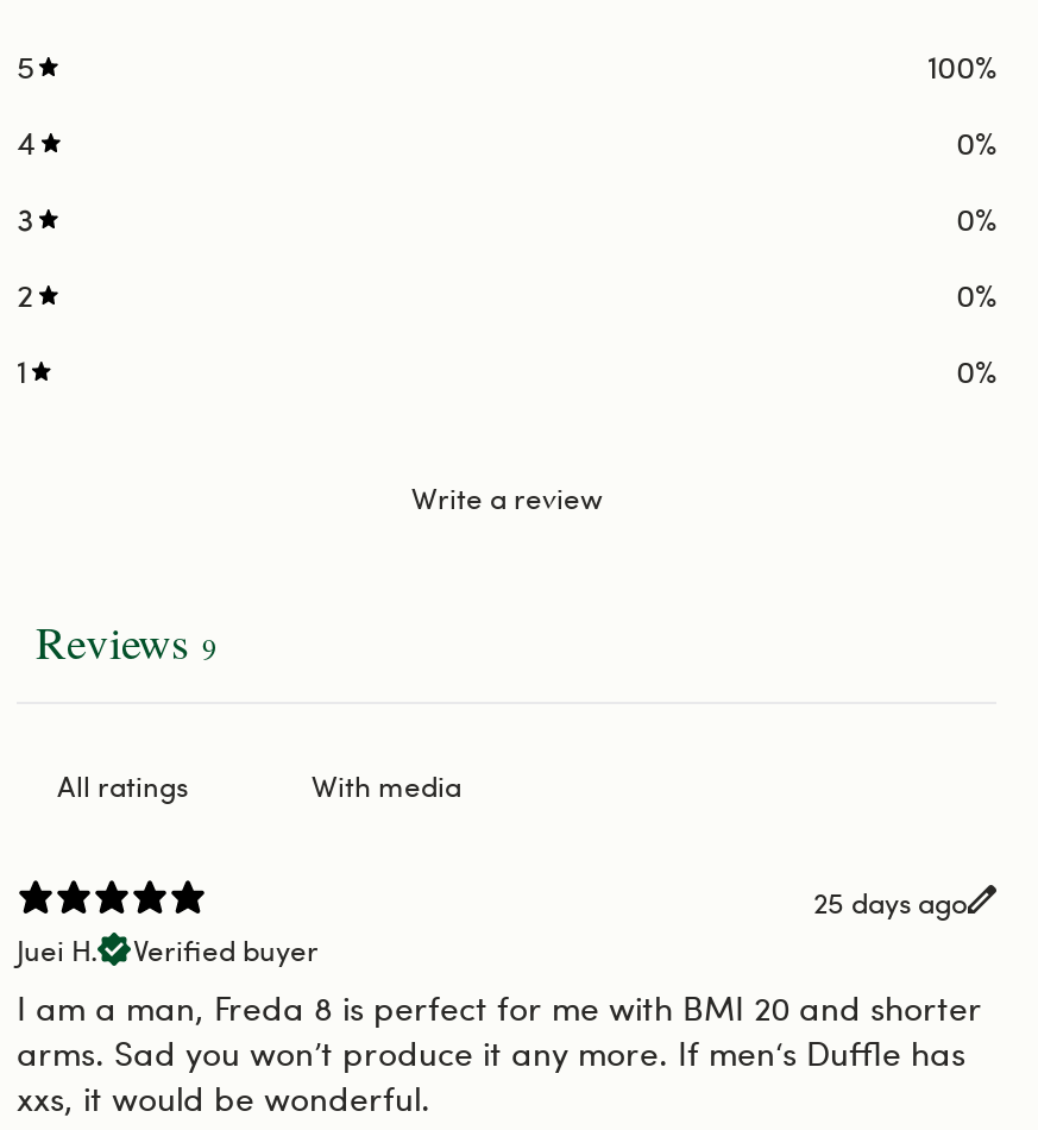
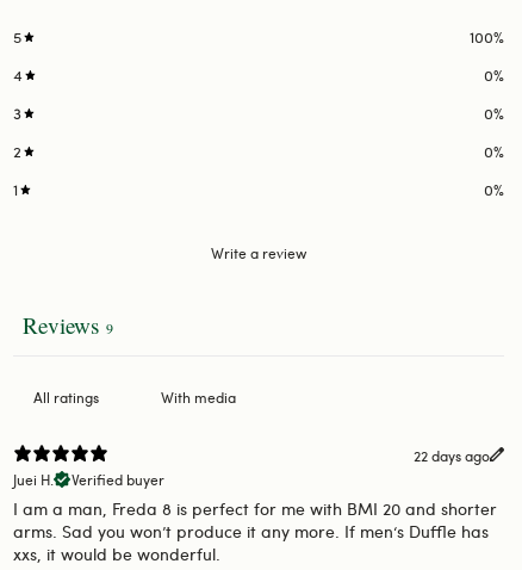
[813,883,968,921] 25 days ago -> [414,446,490,465] 22 days ago

